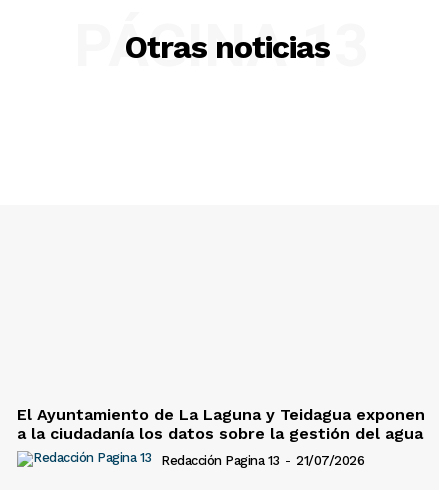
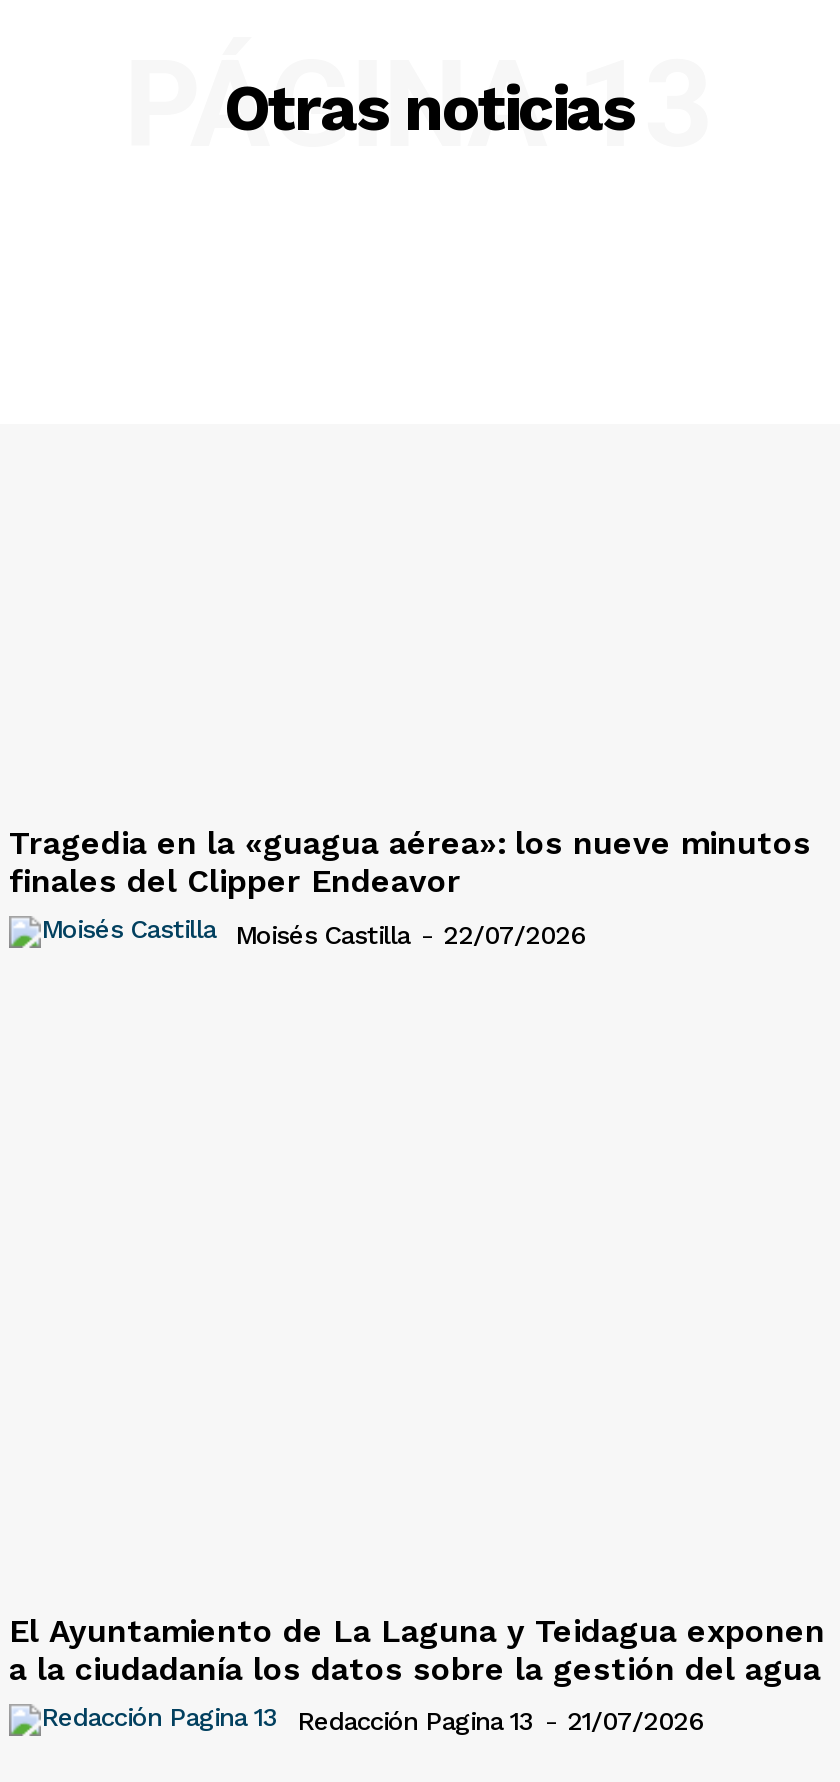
none -> [9,825,811,949] Tragedia en la «guagua aérea»: los nueve minutos | finales del Clipper Endeavor | Moisés Castilla - 22/07/2026

